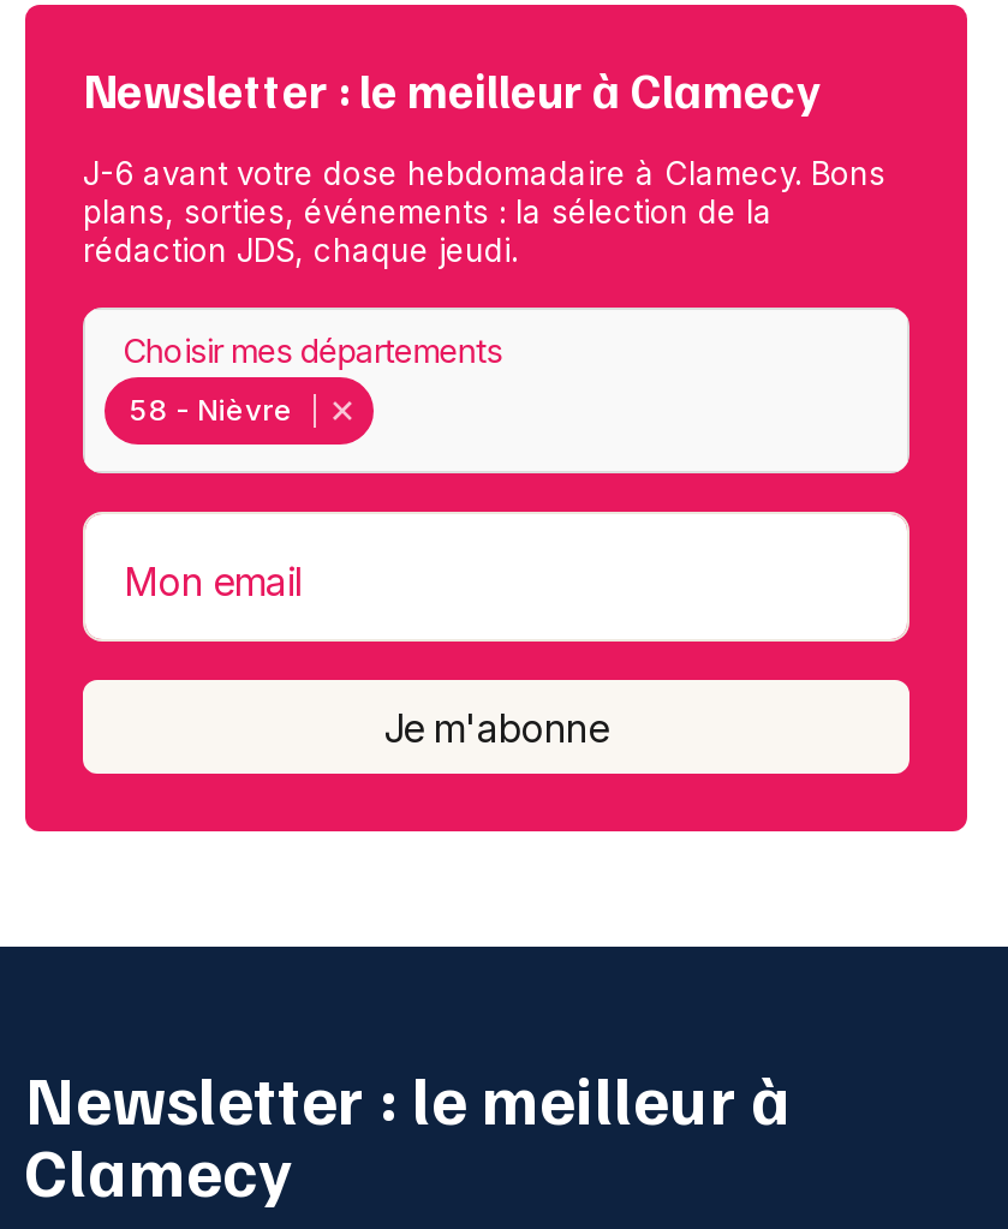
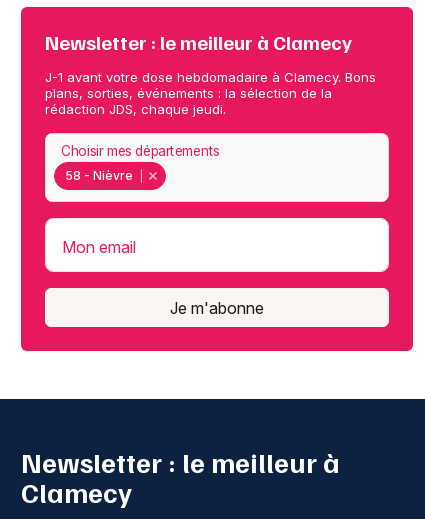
[83,154,885,192] J-6 avant votre dose hebdomadaire à Clamecy. Bons -> [45,69,376,85] J-1 avant votre dose hebdomadaire à Clamecy. Bons

